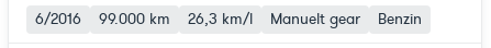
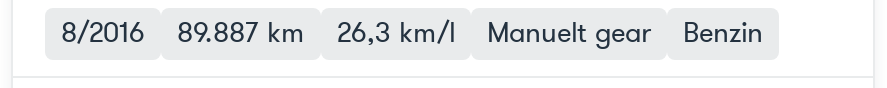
[35,9,170,29] 6/2016 | 99.000 km -> [61,14,305,52] 8/2016 | 89.887 km

